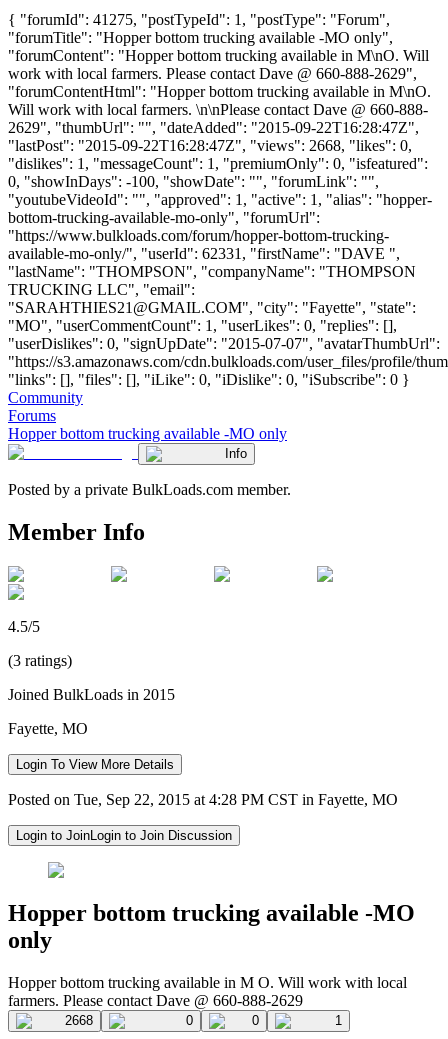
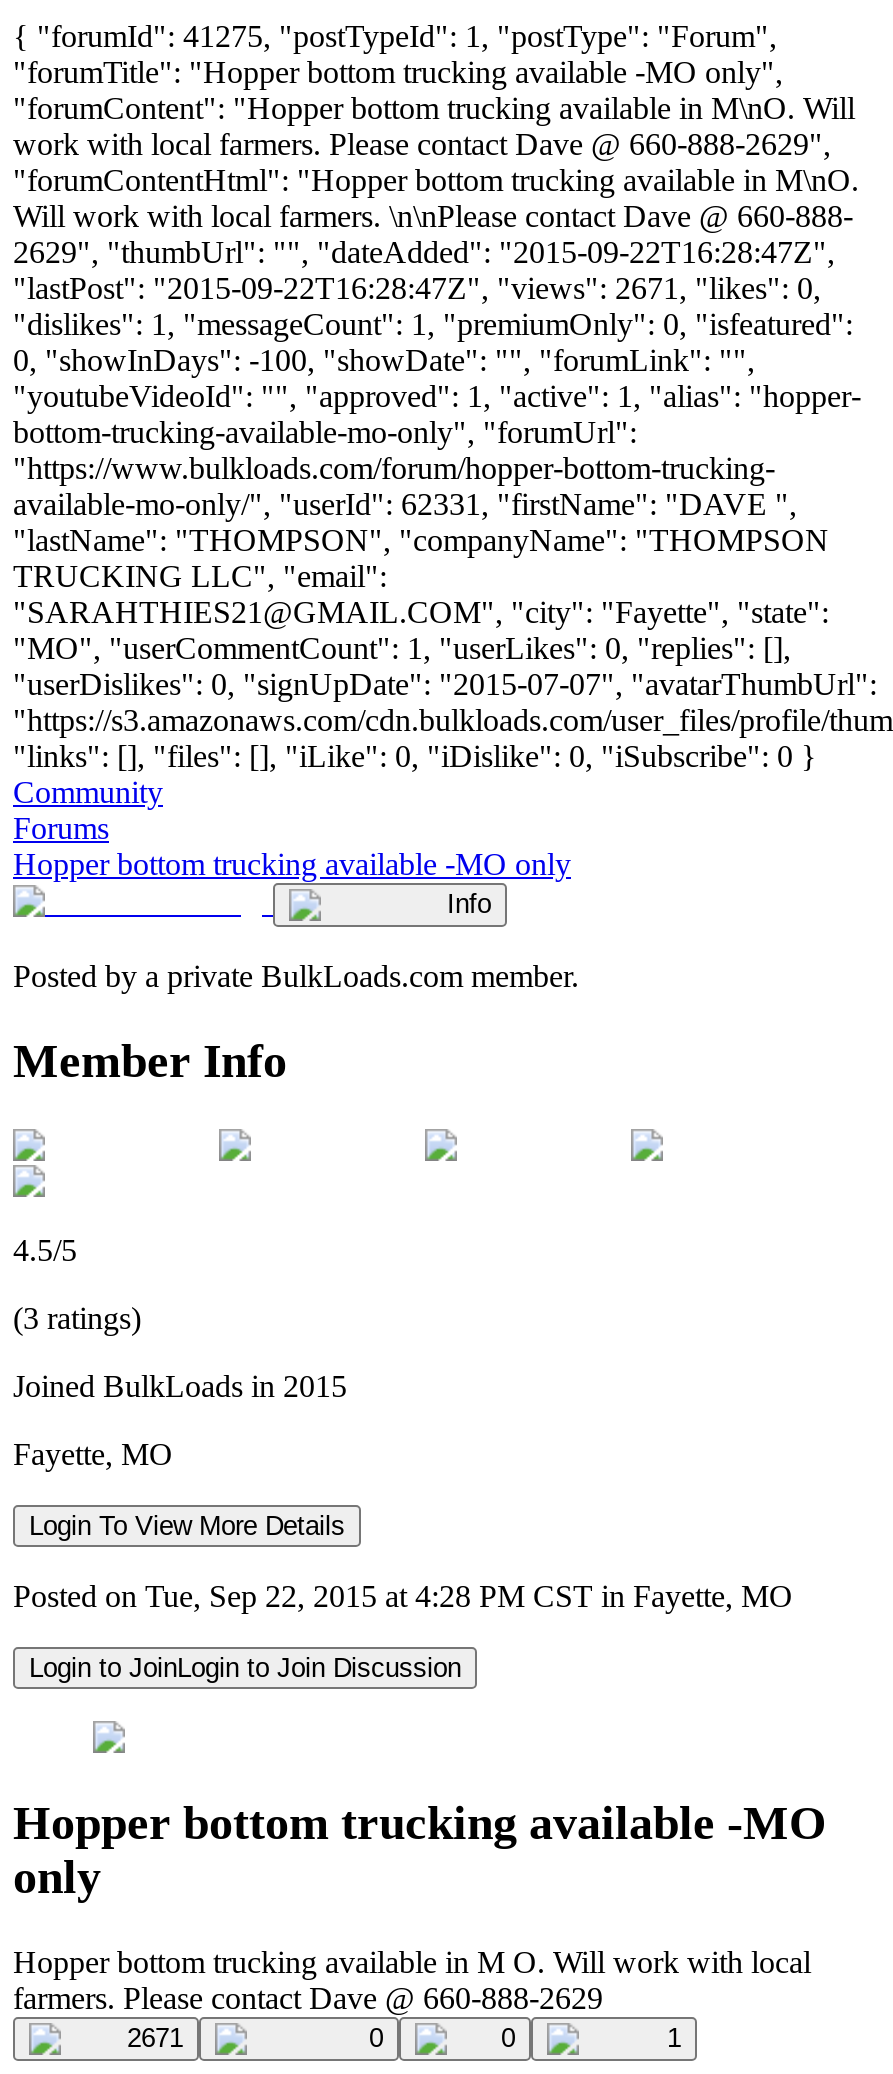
[8,137,412,154] "lastPost": "2015-09-22T16:28:47Z", "views": 2668, "likes": 0, -> [13,271,821,305] "lastPost": "2015-09-22T16:28:47Z", "views": 2671, "likes": 0,
[65,1012,93,1027] 2668 -> [127,2022,183,2052] 2671

